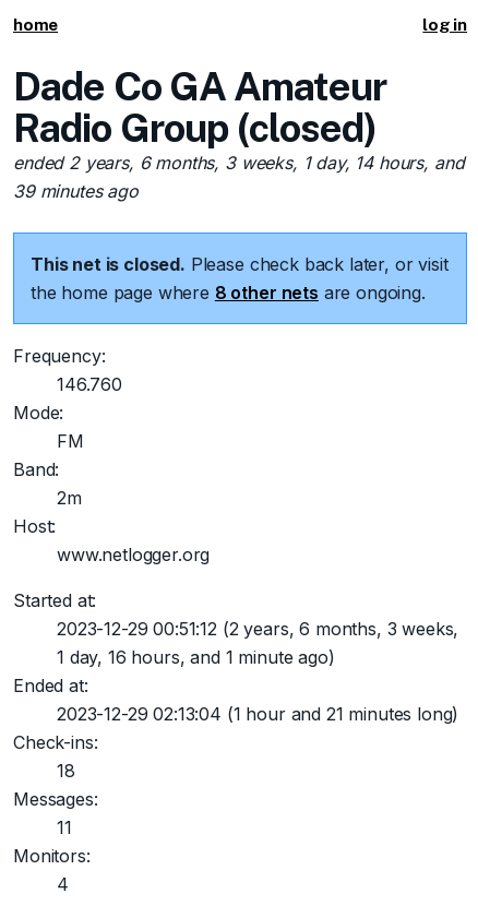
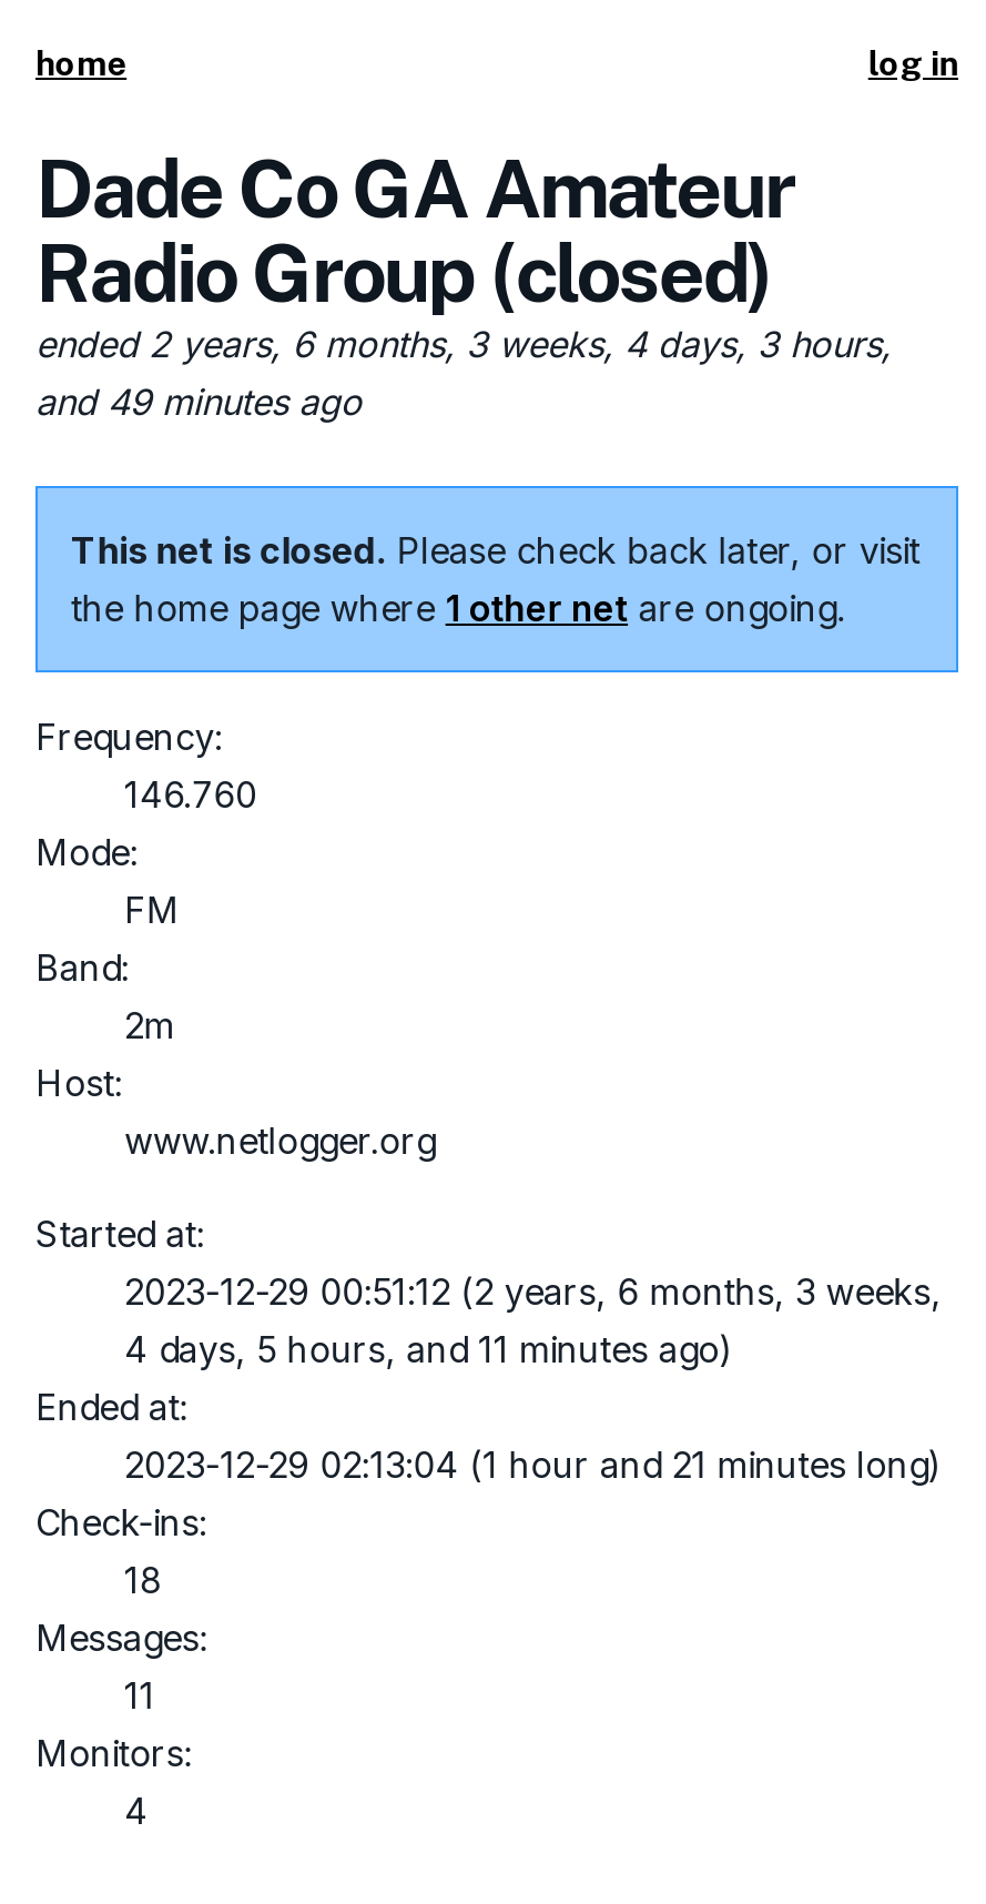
[13,152,464,202] ended 2 years, 6 months, 3 weeks, 1 day, 14 hours, and | 39 minutes ago -> [35,322,892,424] ended 2 years, 6 months, 3 weeks, 4 days, 3 hours, | and 49 minutes ago
[31,282,425,303] the home page where 8 other nets are ongoing. -> [71,586,845,630] the home page where 1 other net are ongoing.
[57,646,335,668] 1 day, 16 hours, and 1 minute ago) -> [124,1327,732,1371] 4 days, 5 hours, and 11 minutes ago)

